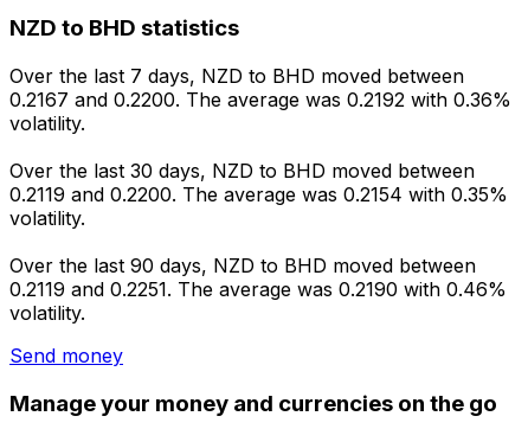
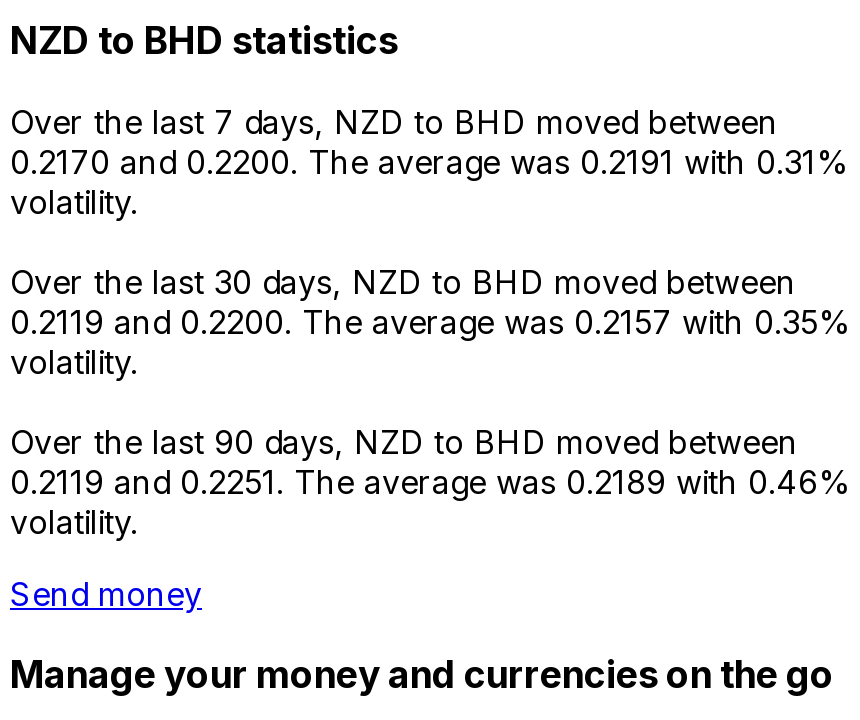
[9,88,511,112] 0.2167 and 0.2200. The average was 0.2192 with 0.36% -> [10,142,848,182] 0.2170 and 0.2200. The average was 0.2191 with 0.31%
[9,183,508,206] 0.2119 and 0.2200. The average was 0.2154 with 0.35% -> [10,302,850,342] 0.2119 and 0.2200. The average was 0.2157 with 0.35%
[9,277,507,301] 0.2119 and 0.2251. The average was 0.2190 with 0.46% -> [10,462,850,502] 0.2119 and 0.2251. The average was 0.2189 with 0.46%

